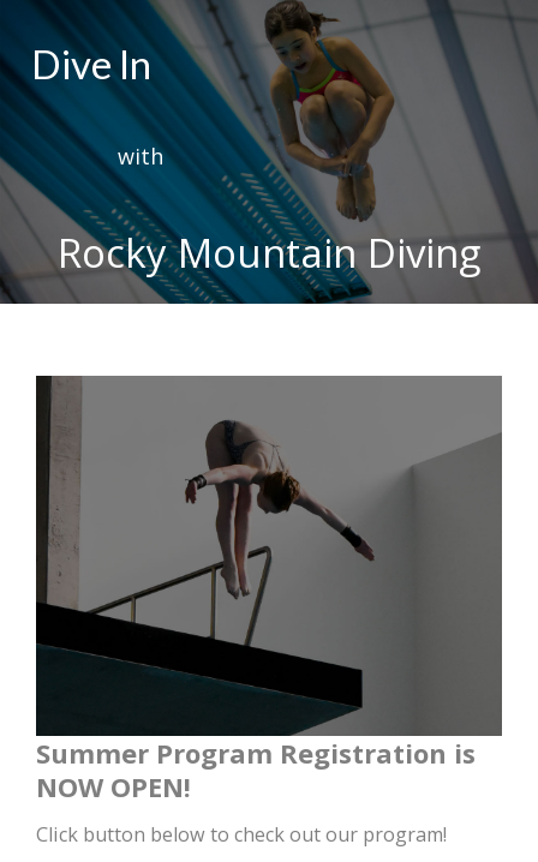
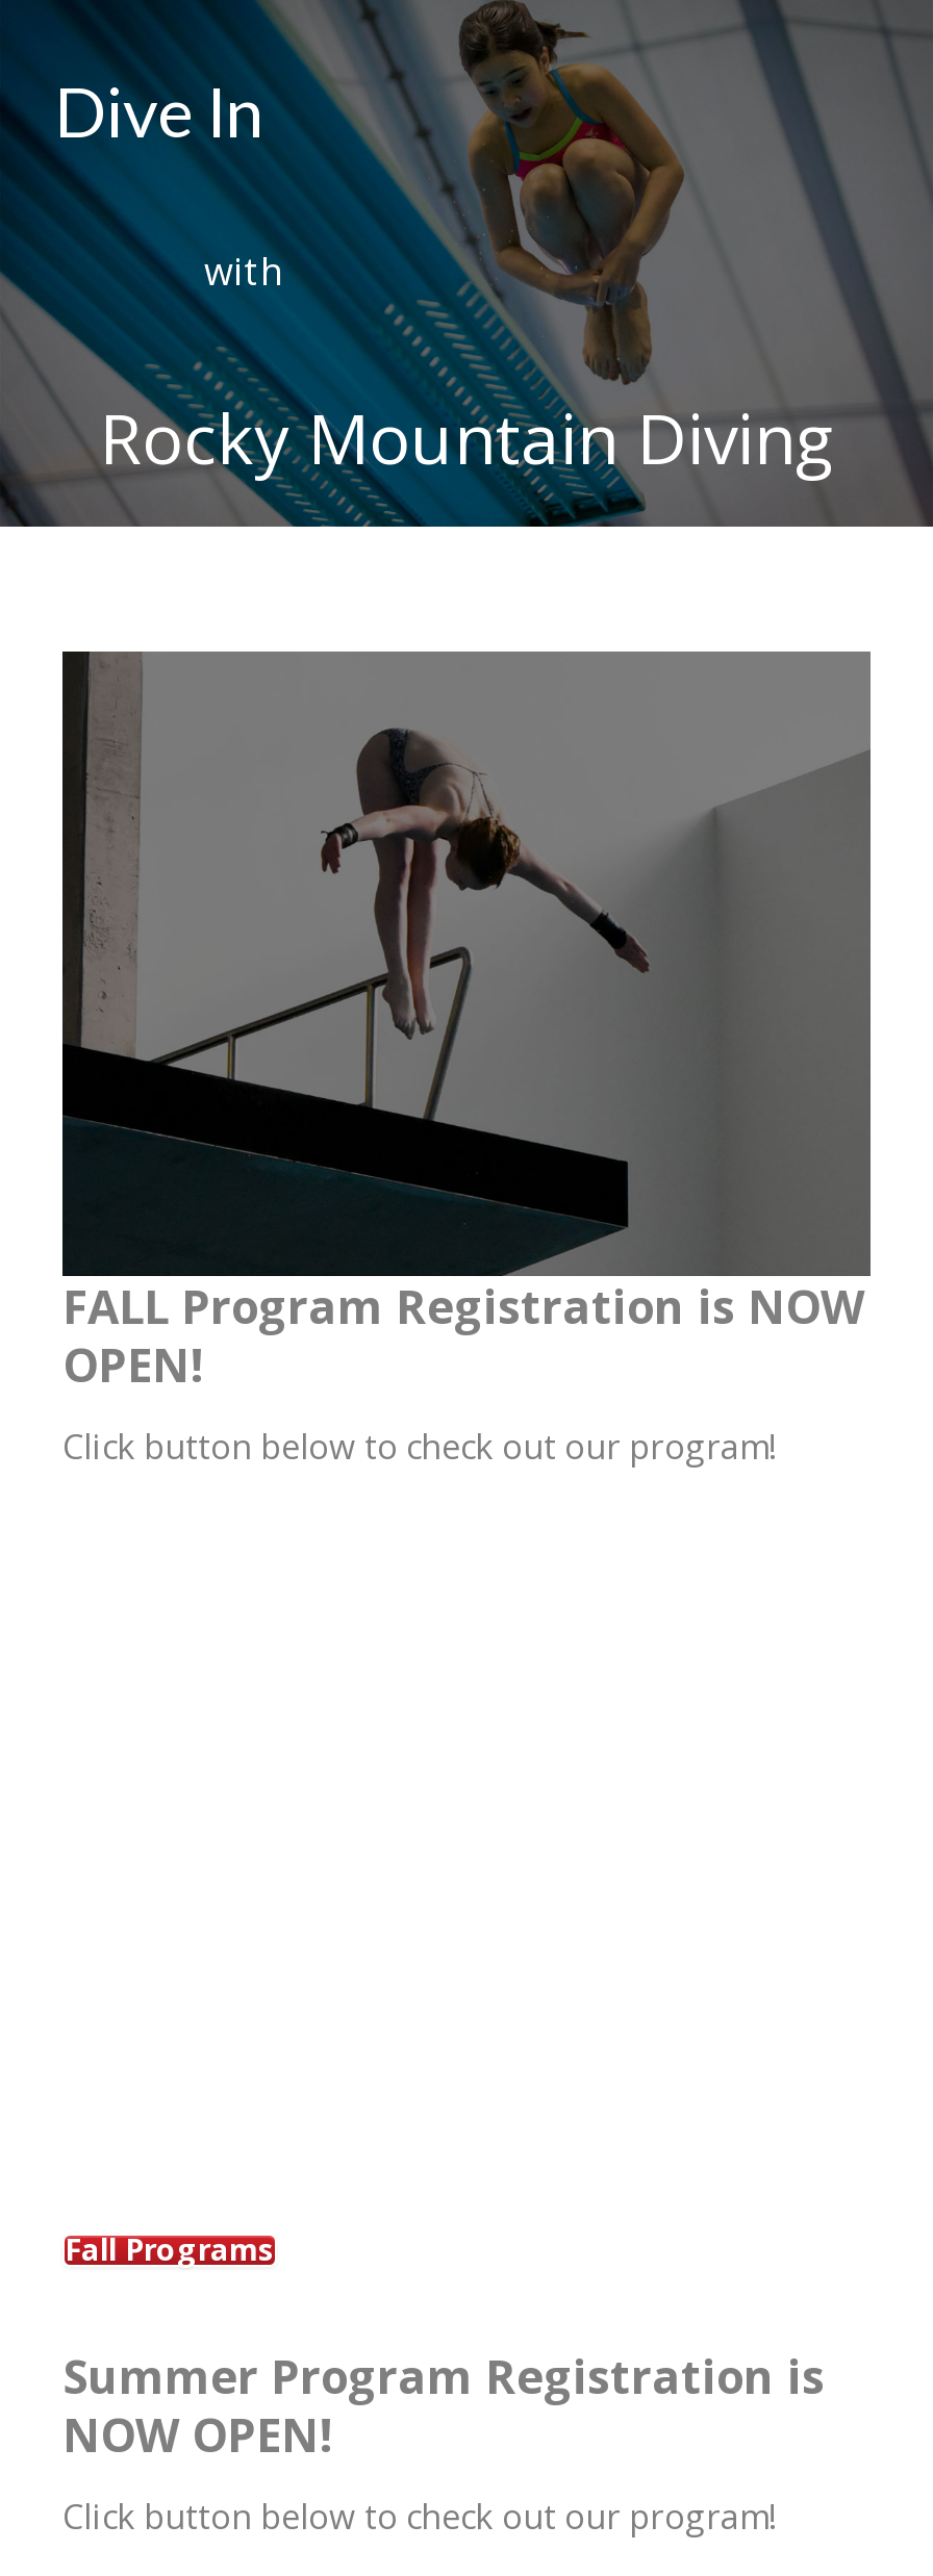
none -> [62,1275,864,1470] FALL Program Registration is NOW | OPEN! | Click button below to check out our program!
none -> [65,2230,275,2270] Fall Programs

